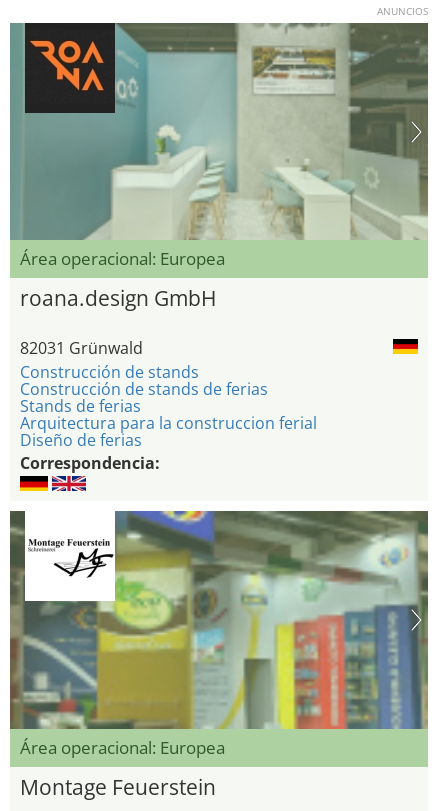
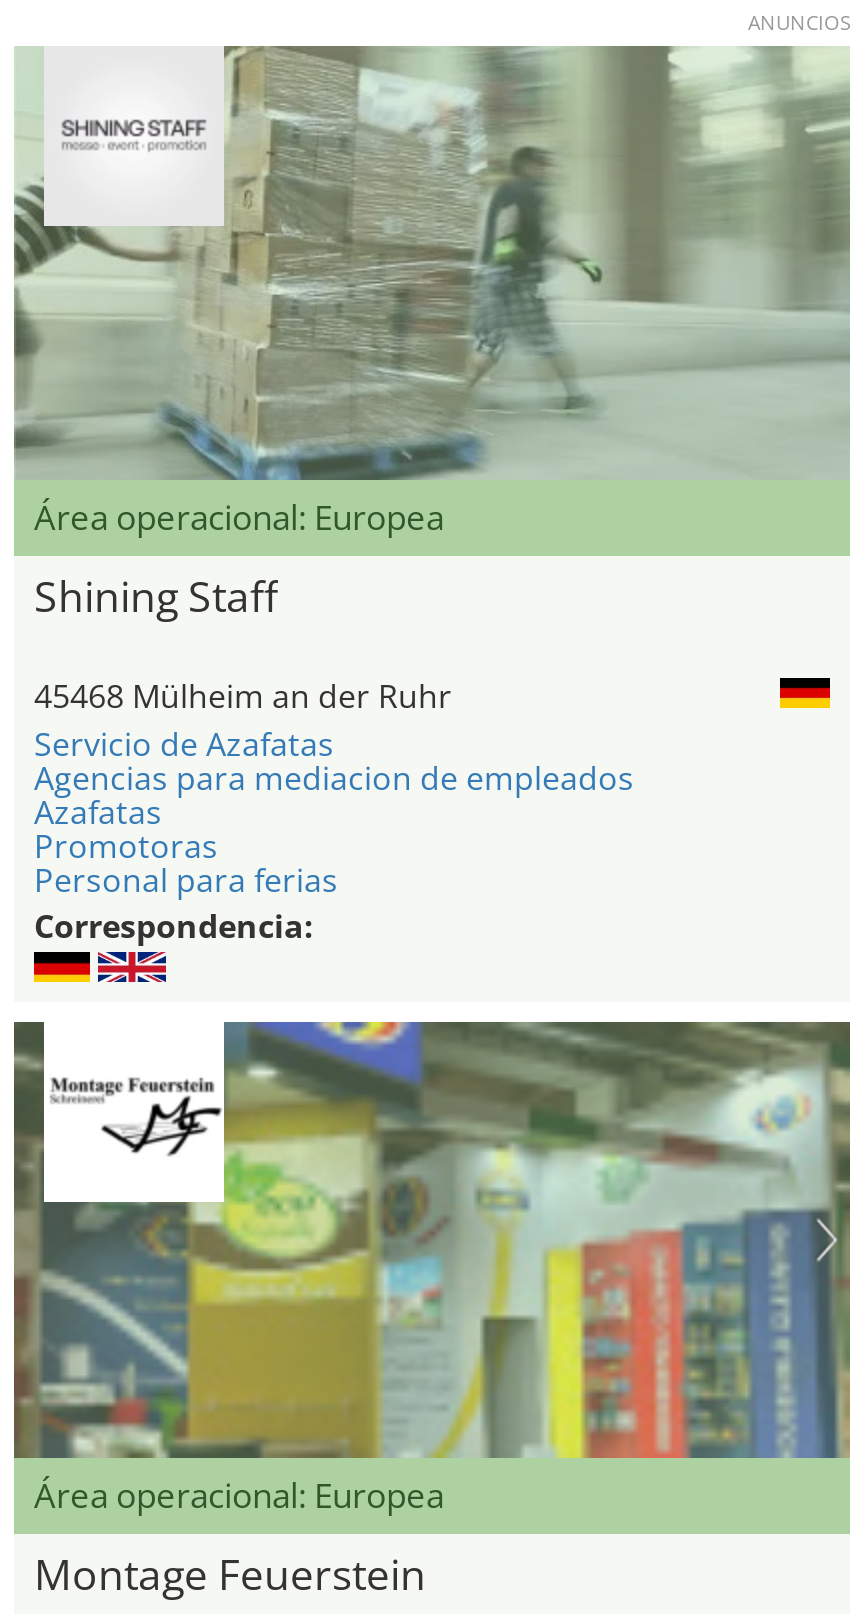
[10,22,429,240] [image] -> [14,44,850,482] [image]
[20,284,216,312] roana.design GmbH -> [34,569,278,625] Shining Staff
[20,337,317,451] 82031 Grünwald | Construcción de stands | Construcción de stands de ferias | Stands de ferias | Arquitectura para la construccion ferial | Diseño de ferias -> [34,675,634,903] 45468 Mülheim an der Ruhr | Servicio de Azafatas | Agencias para mediacion de empleados | Azafatas | Promotoras | Personal para ferias

